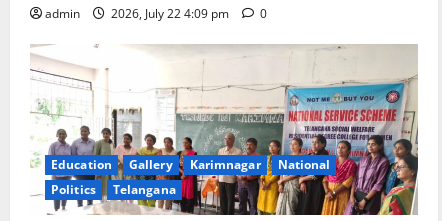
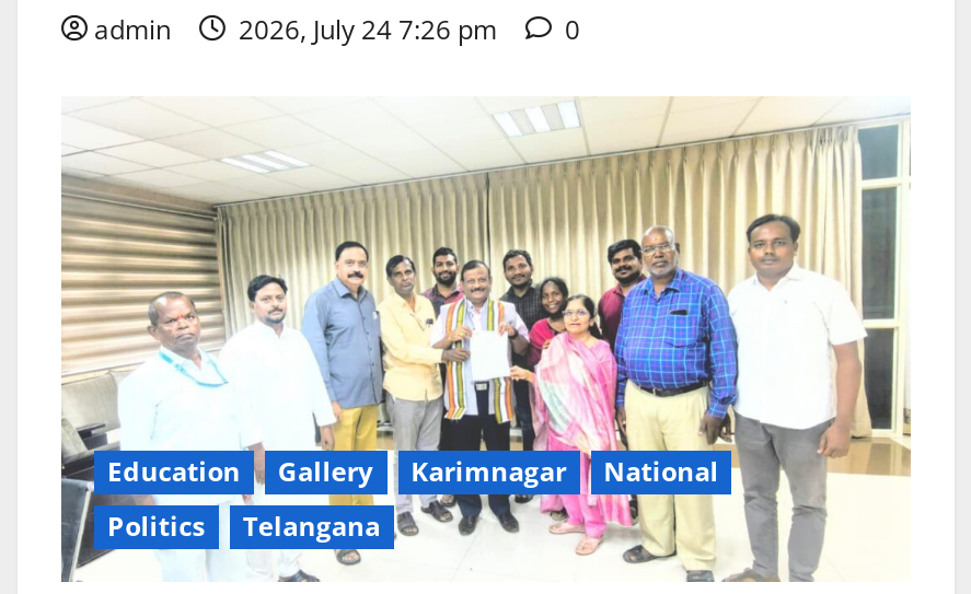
[45,5,267,22] admin 2026, July 22 4:09 pm 0 -> [94,11,580,48] admin 2026, July 24 7:26 pm 0
[30,44,419,216] [image] -> [59,98,911,584] [image]

